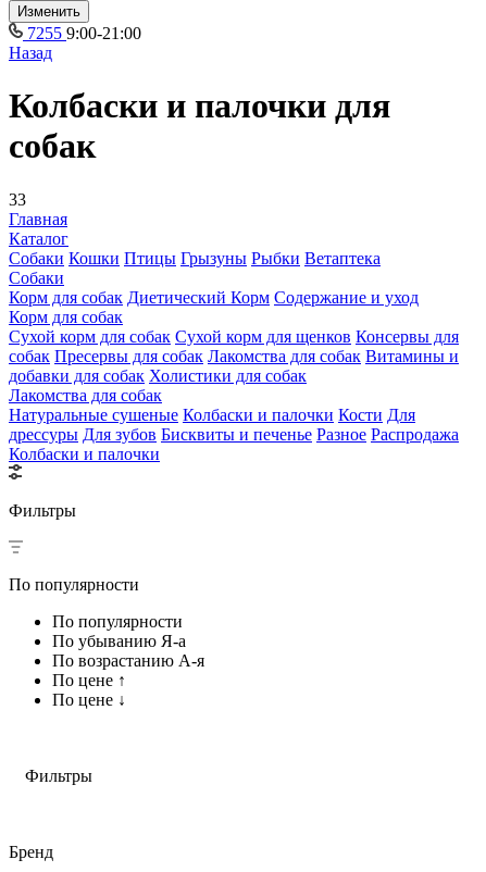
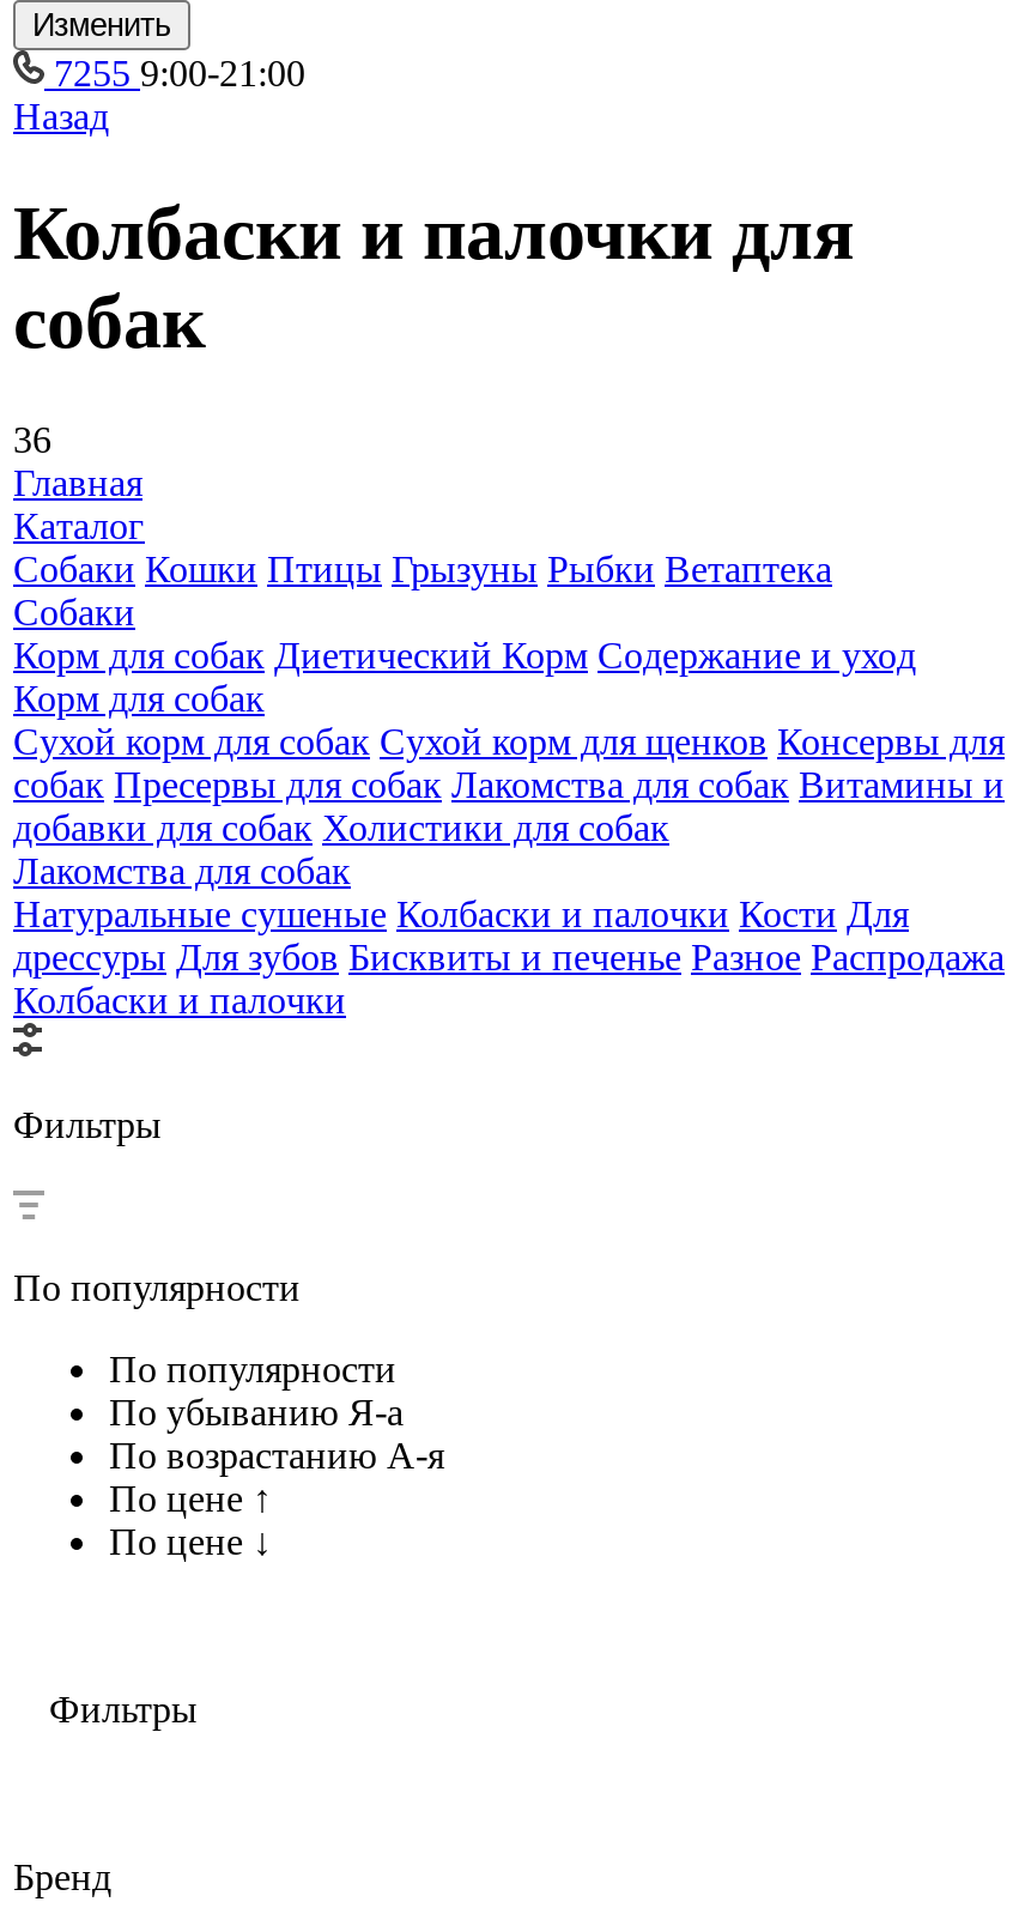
[9,190,26,209] 33 -> [13,419,51,460] 36

